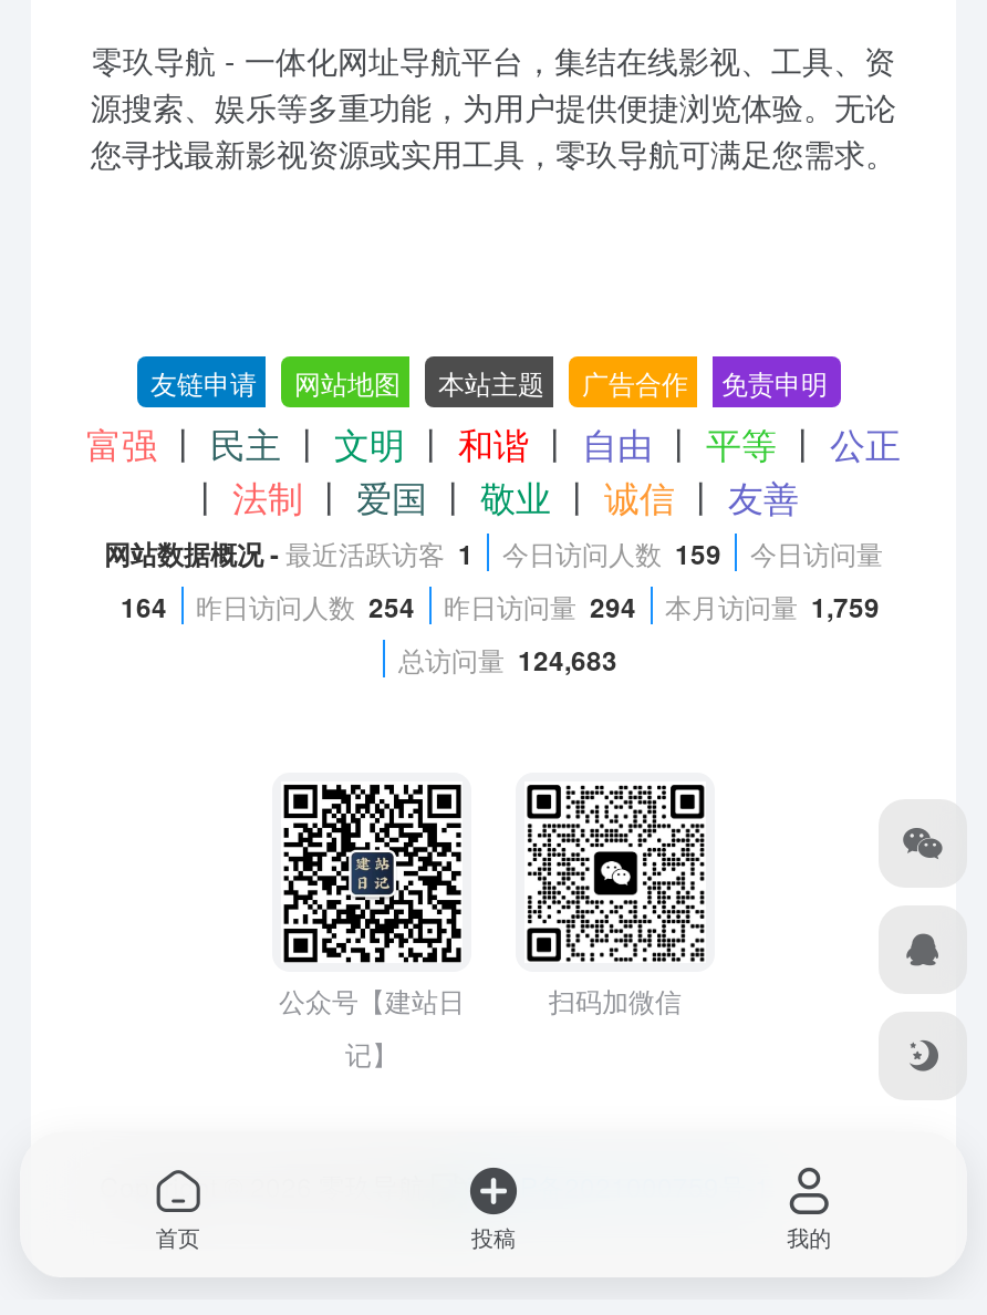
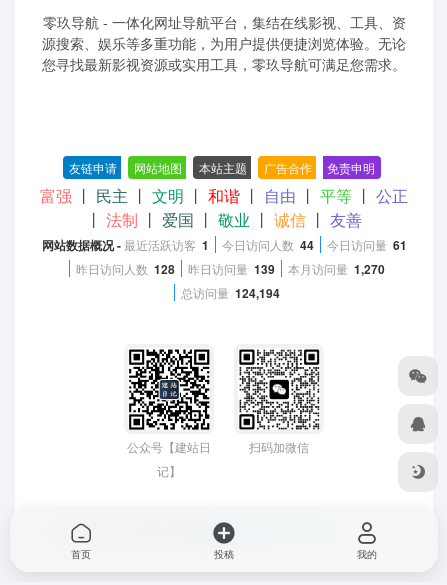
[121,534,883,680] 今日访问人数 159 | 今日访问量 | 164 | 昨日访问人数 254 | 昨日访问量 294 | 本月访问量 1,759 | 总访问量 124,683 -> [76,236,406,302] 今日访问人数 44 | 今日访问量 61 | 昨日访问人数 128 | 昨日访问量 139 | 本月访问量 1,270 | 总访问量 124,194

